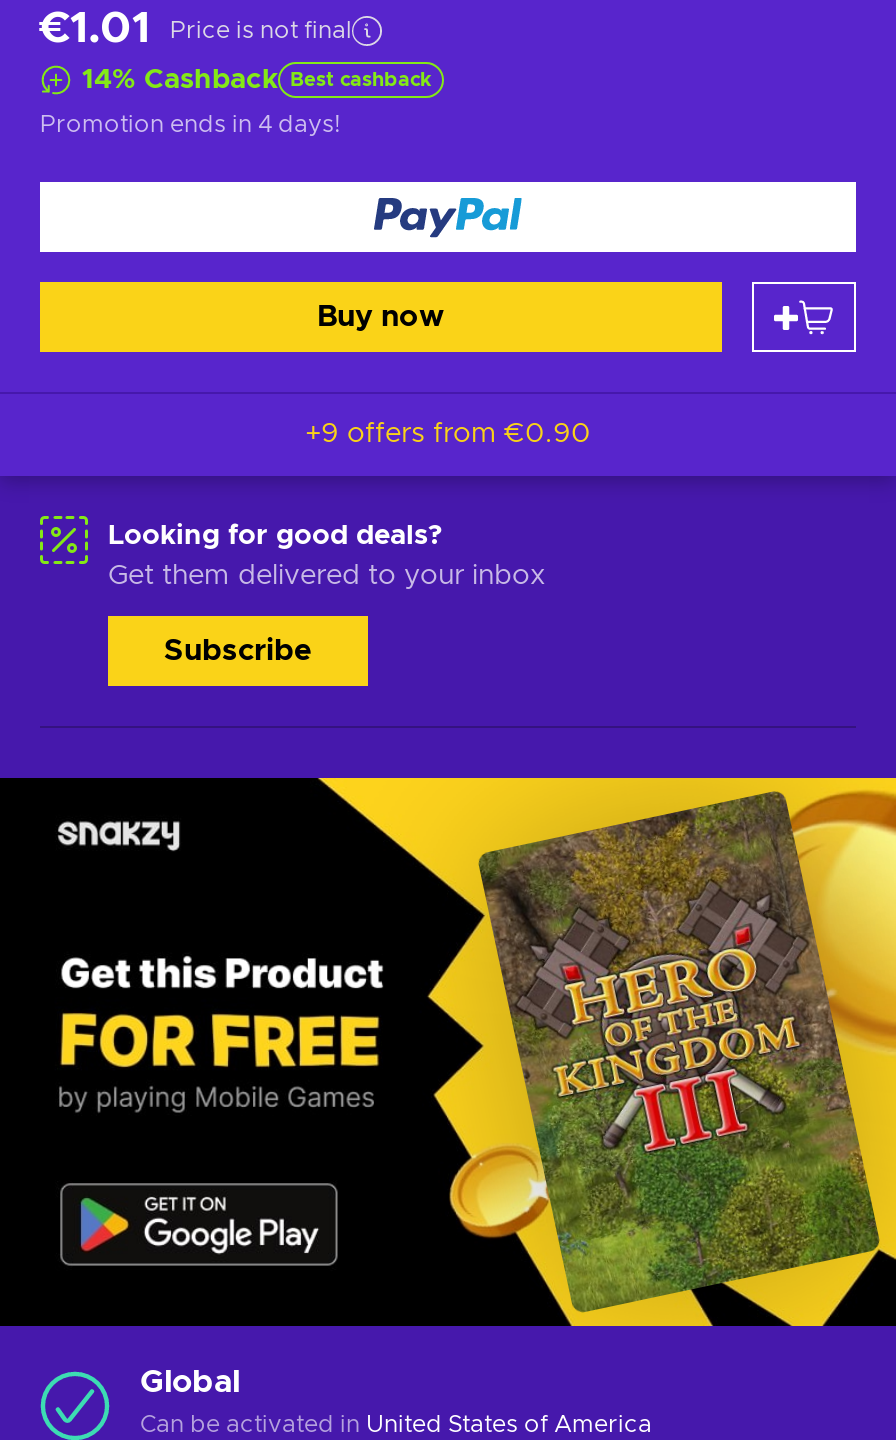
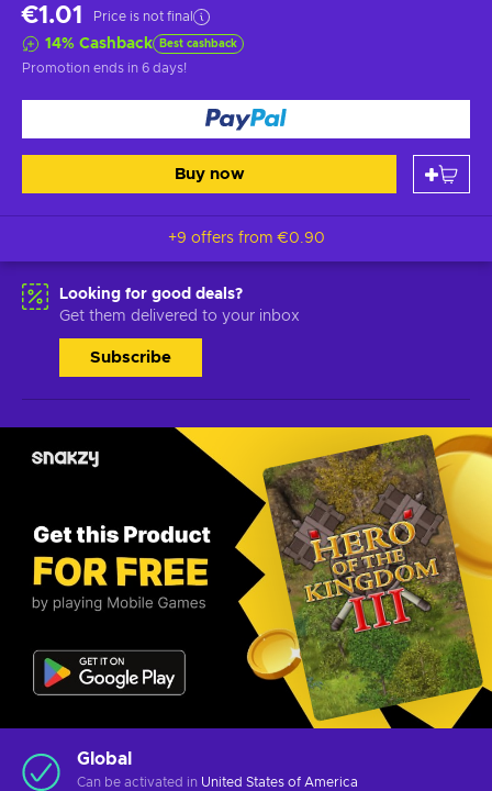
[40,112,340,136] Promotion ends in 4 days! -> [22,62,187,75] Promotion ends in 6 days!

